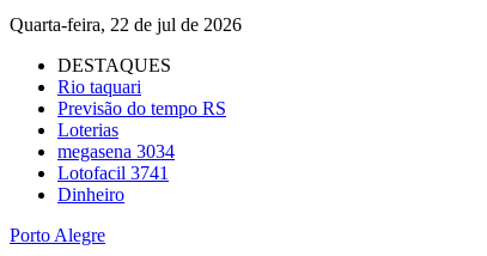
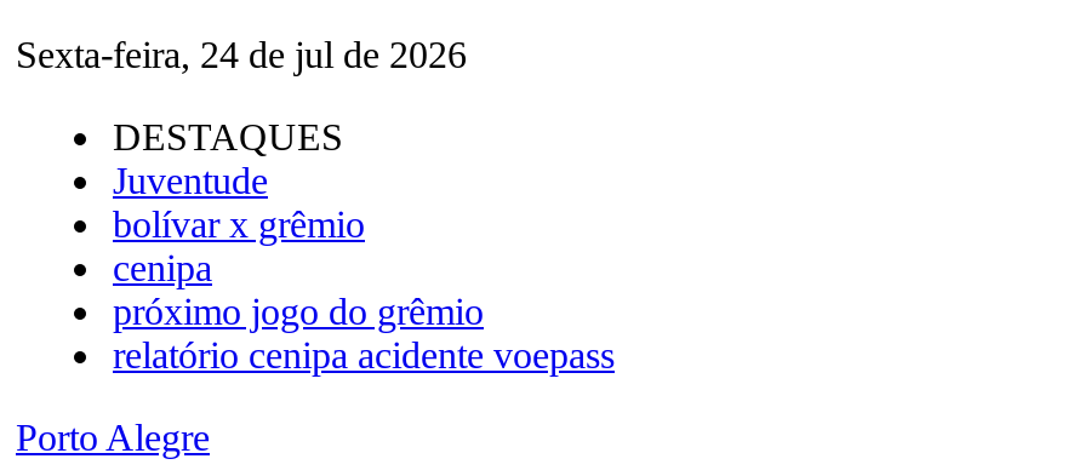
[10,14,242,35] Quarta-feira, 22 de jul de 2026 -> [16,34,467,75] Sexta-feira, 24 de jul de 2026
[57,77,226,205] Rio taquari | Previsão do tempo RS | Loterias | megasena 3034 | Lotofacil 3741 | Dinheiro -> [113,160,615,375] Juventude | bolívar x grêmio | cenipa | próximo jogo do grêmio | relatório cenipa acidente voepass

